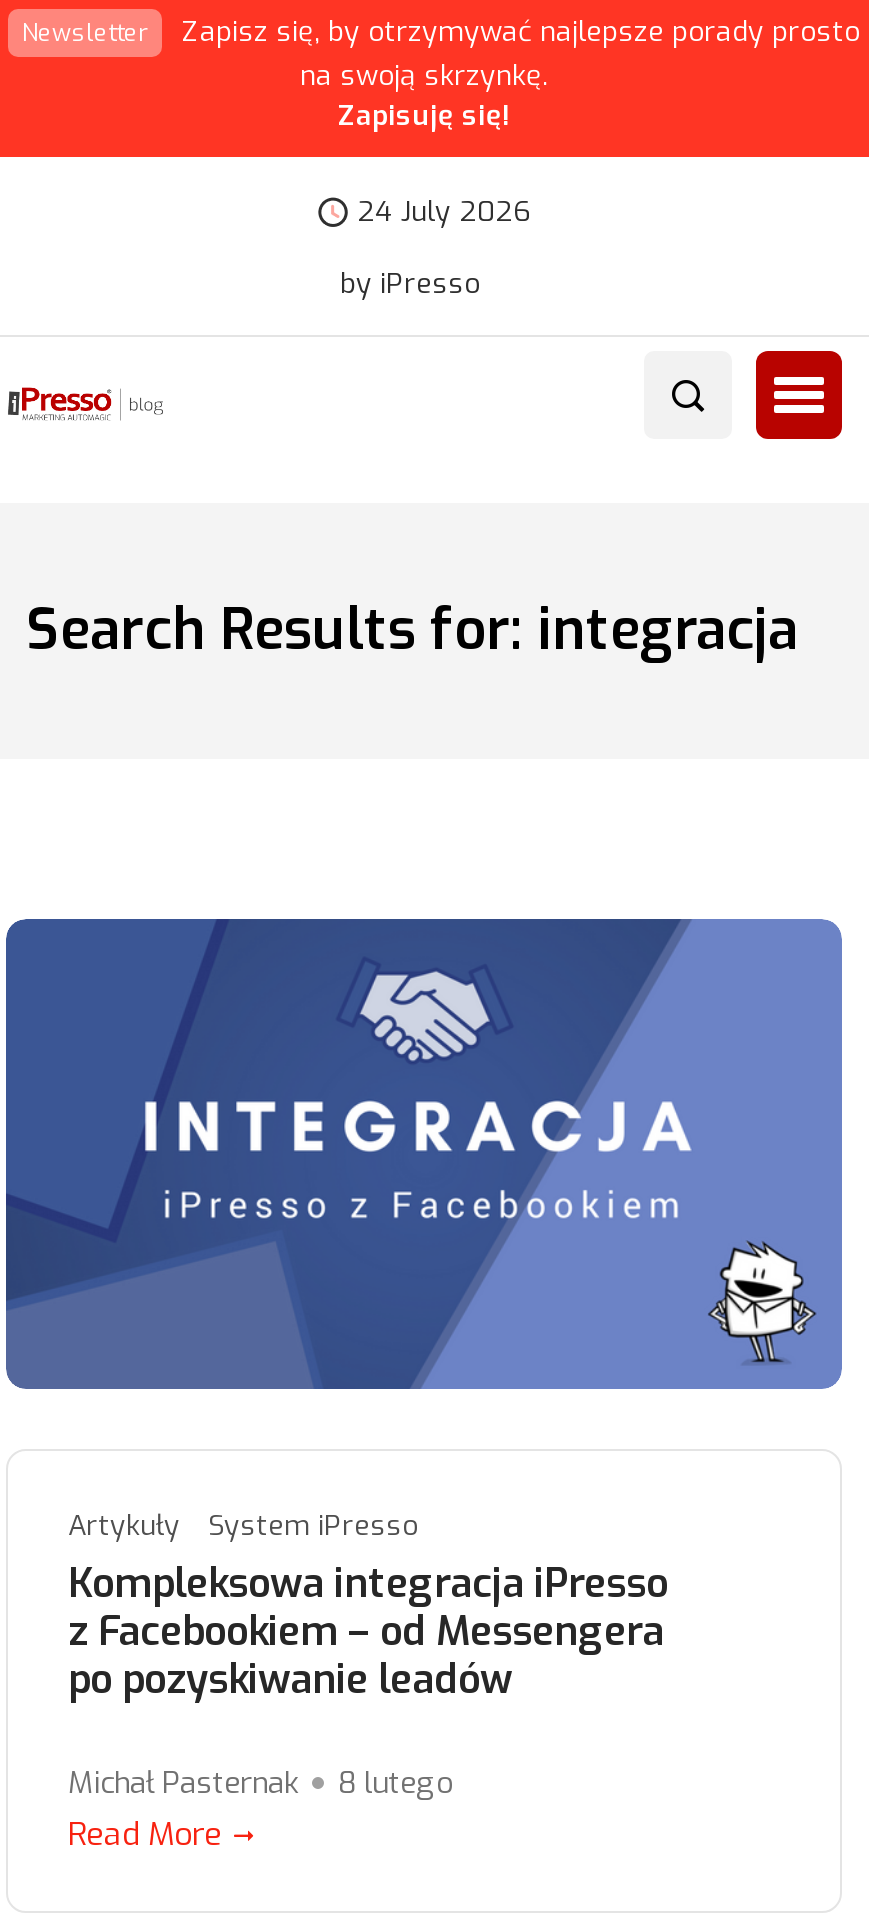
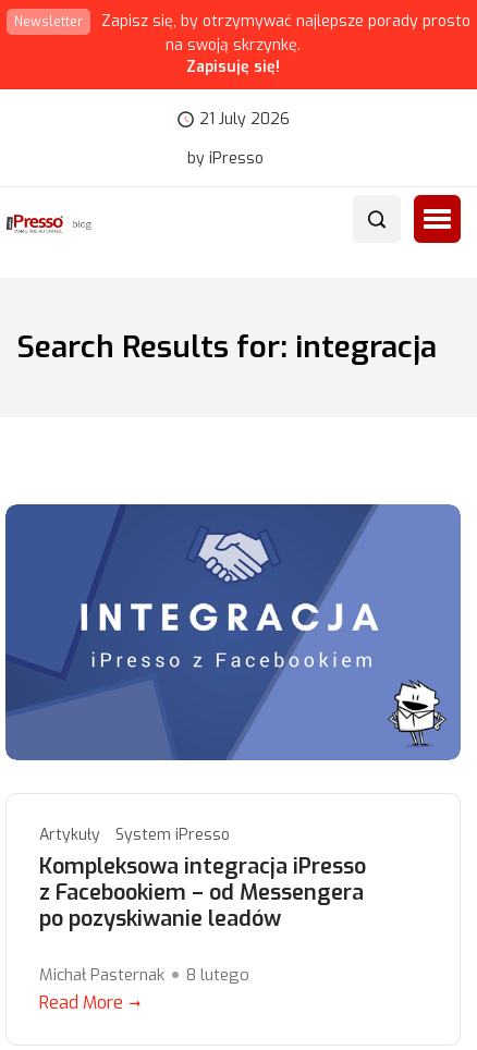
[357,193,531,231] 24 July 2026 -> [199,109,289,130] 21 July 2026

